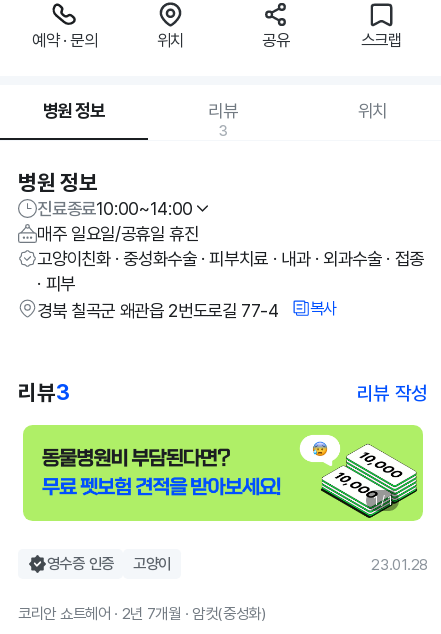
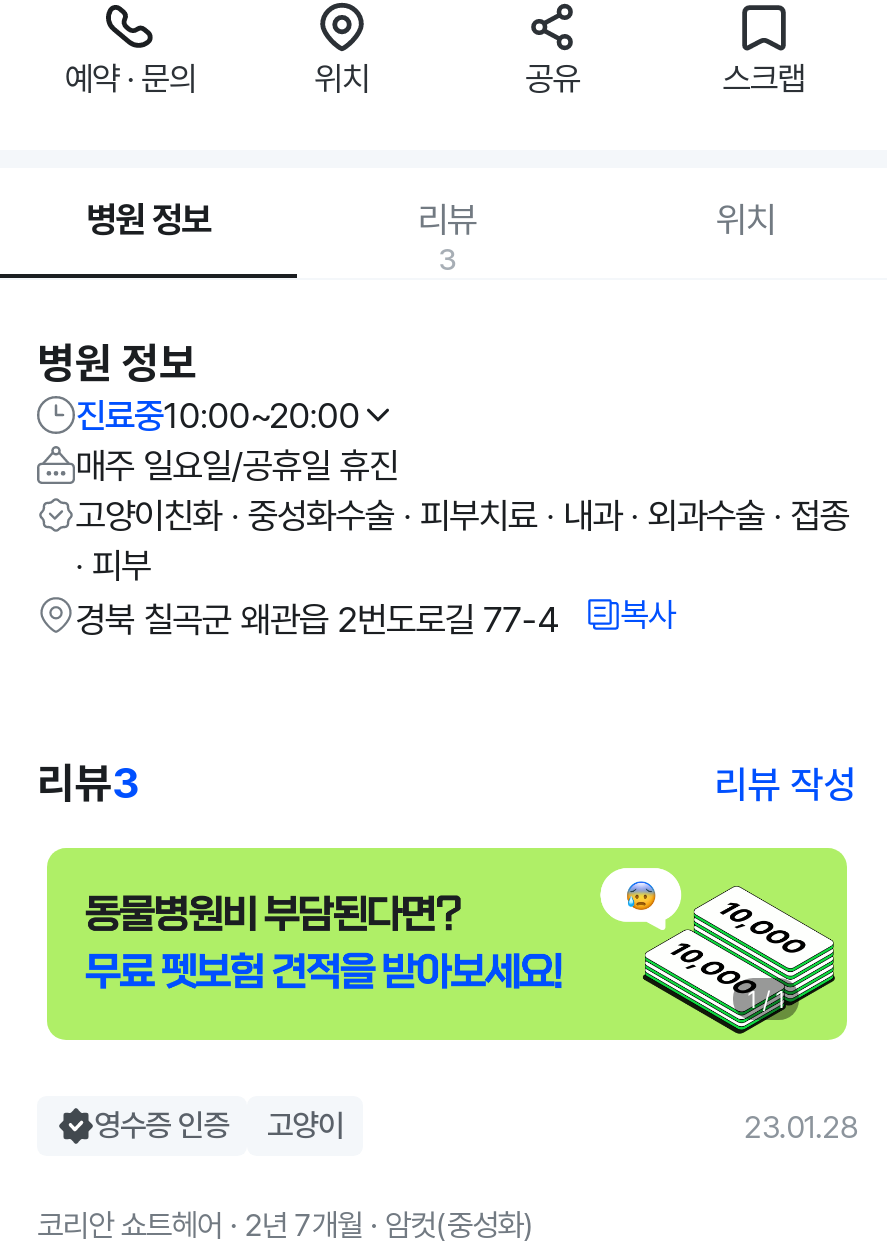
[37,198,193,219] 진료종료10:00~14:00 -> [75,394,359,436] 진료중10:00~20:00

